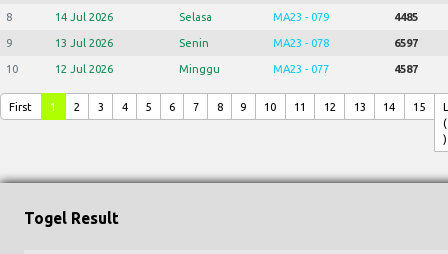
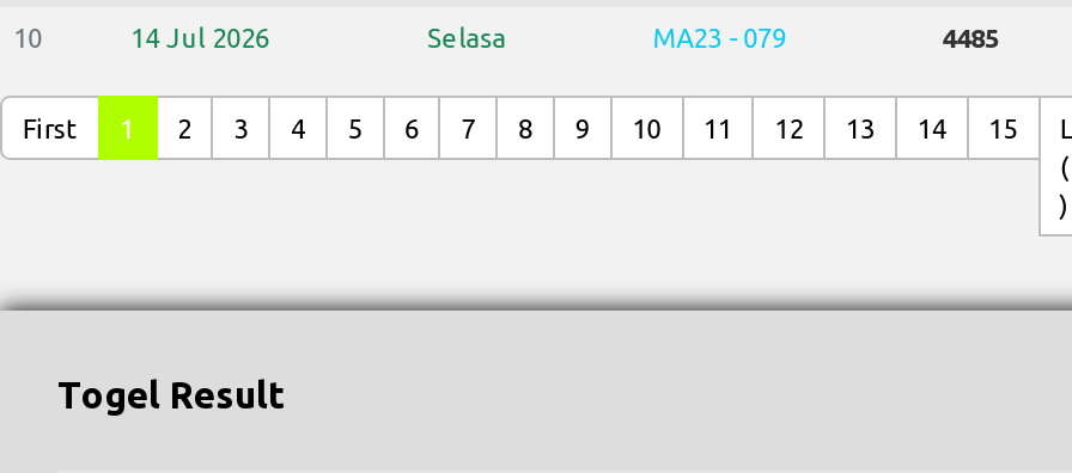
[6,11,12,23] 8 -> [13,24,42,53] 10
[6,37,418,75] 9 | 13 Jul 2026 | Senin | MA23 - 078 | 6597 | 10 | 12 Jul 2026 | Minggu | MA23 - 077 | 4587 -> none

